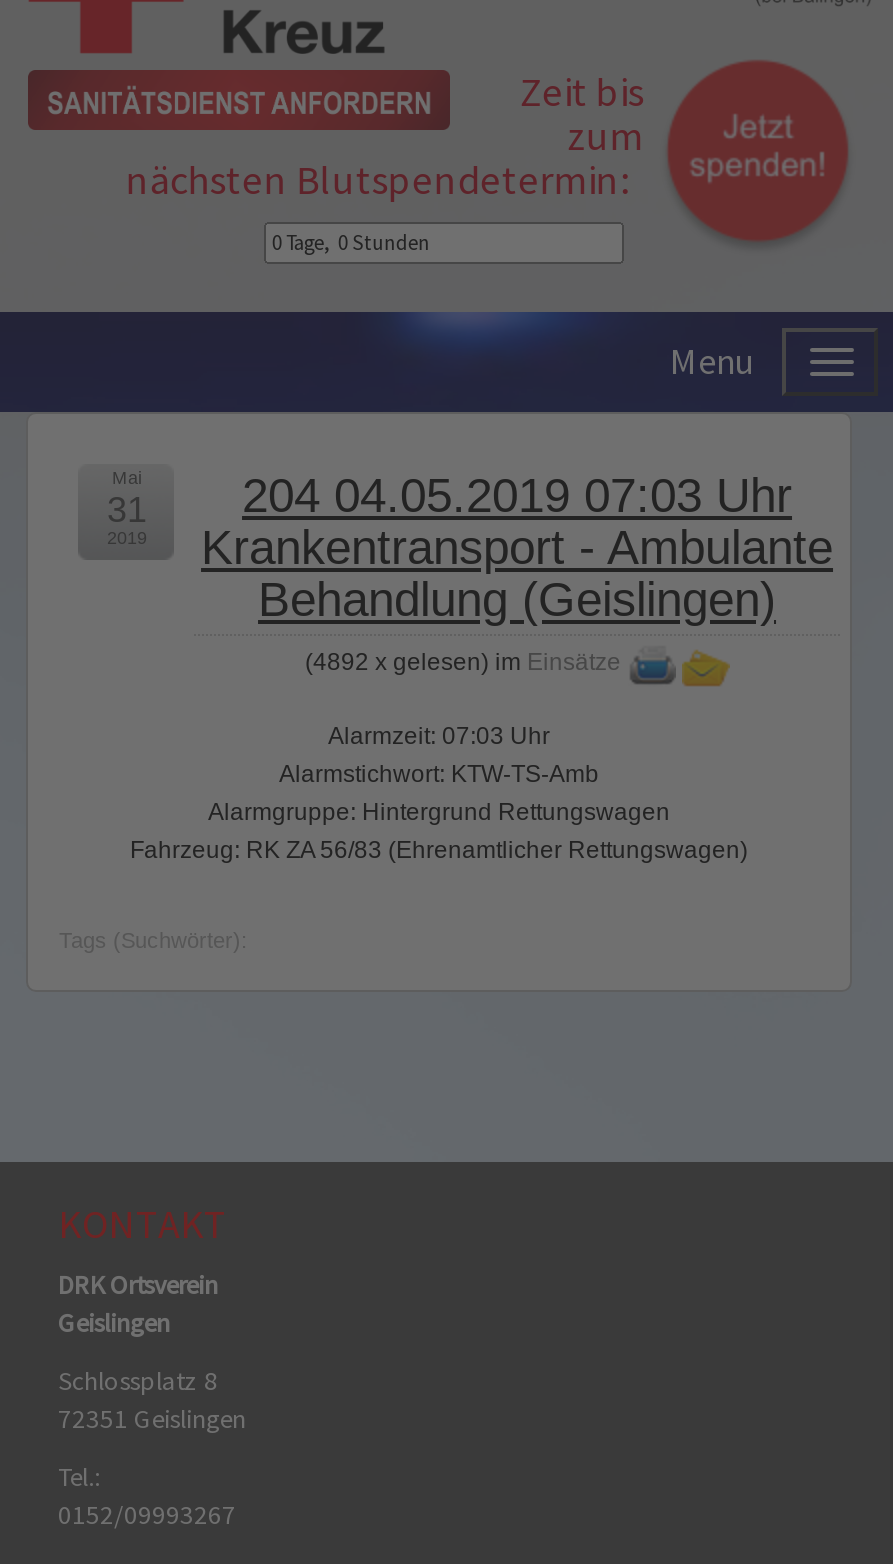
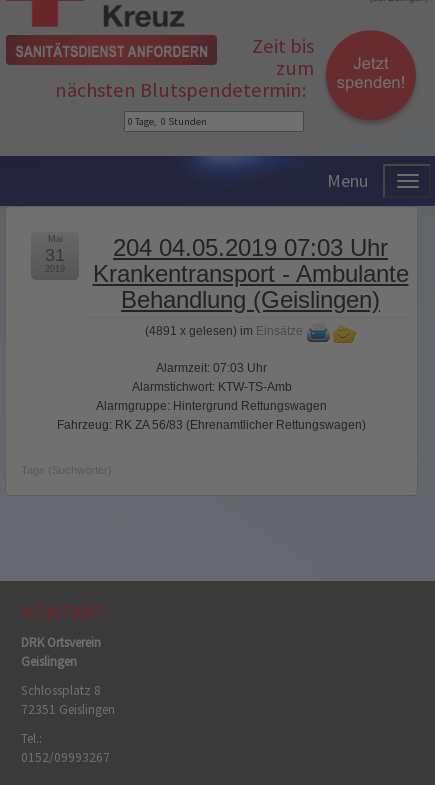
[305,647,621,675] (4892 x gelesen) im Einsätze -> [144,324,302,338] (4891 x gelesen) im Einsätze

